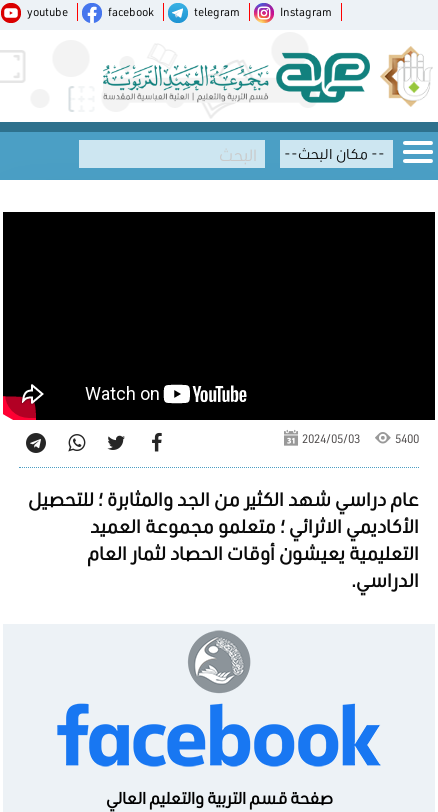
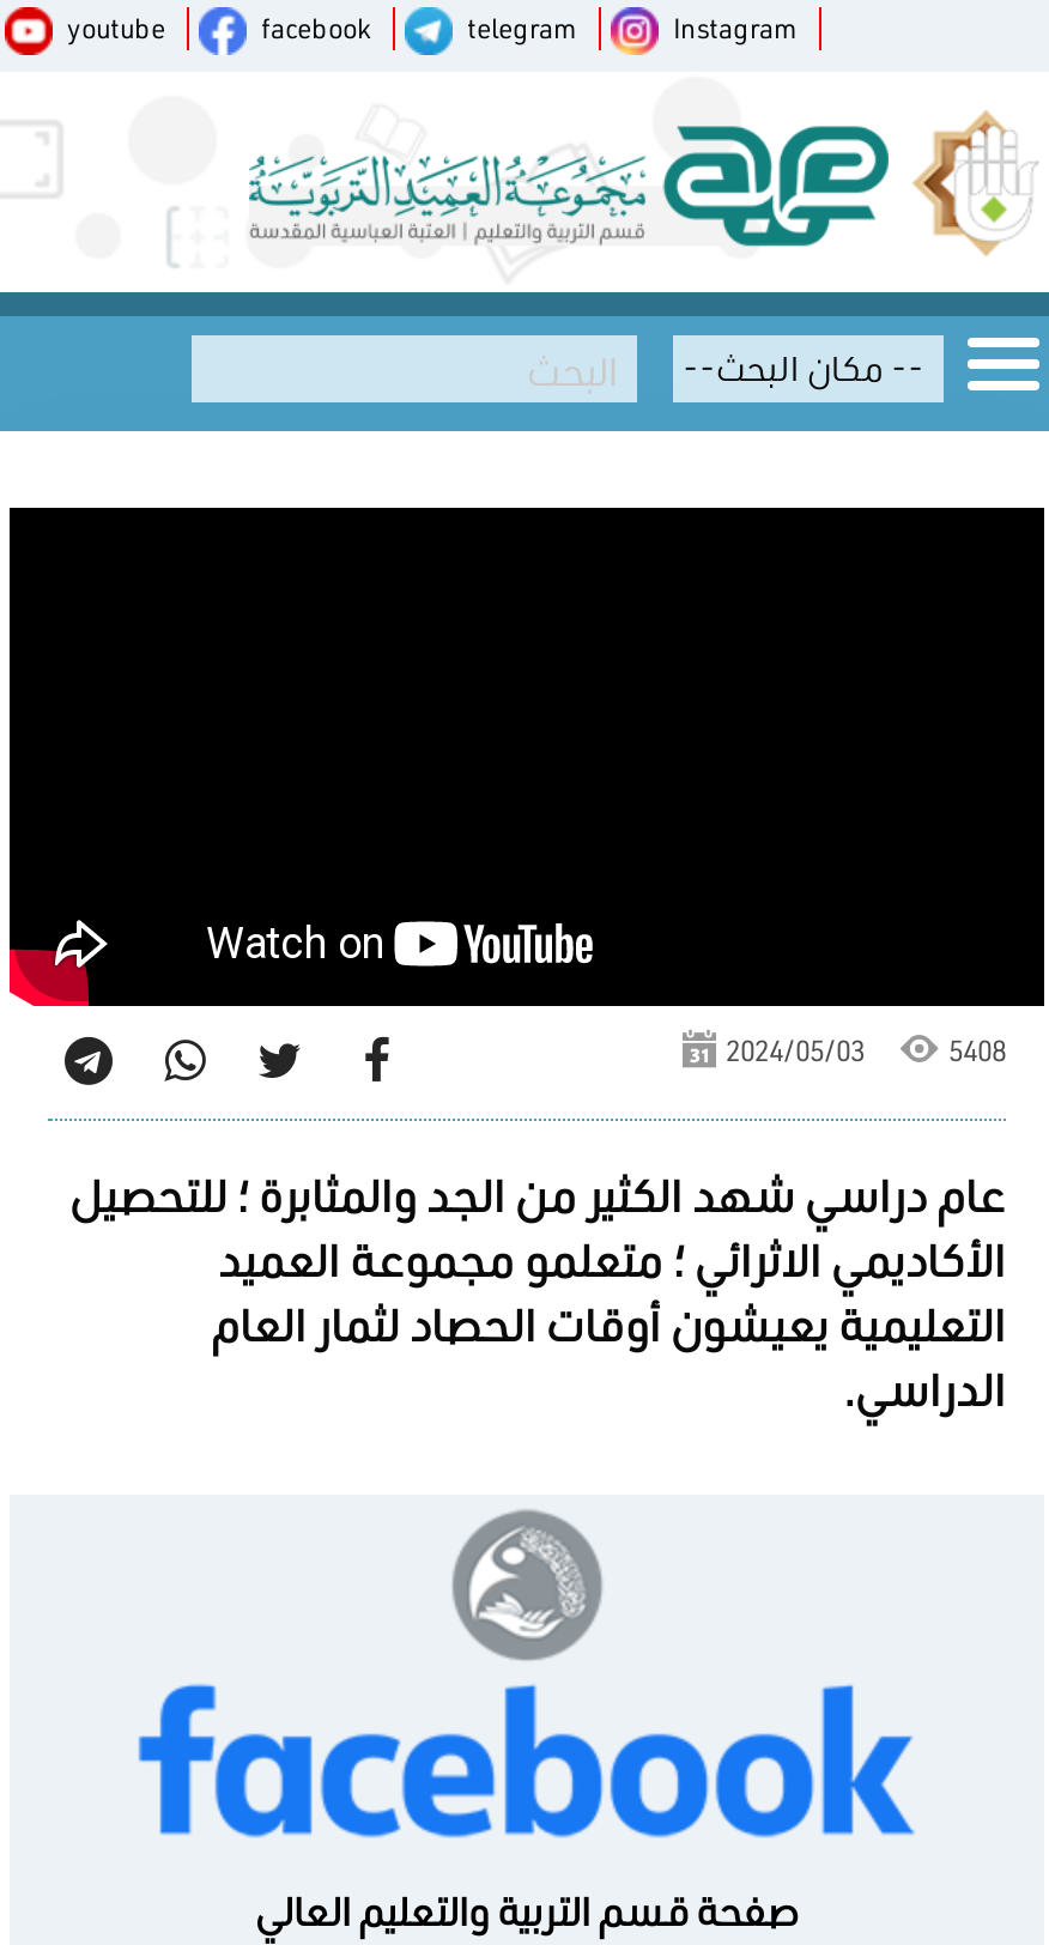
[395,431,419,446] 5400 -> [948,1032,1006,1068] 5408

